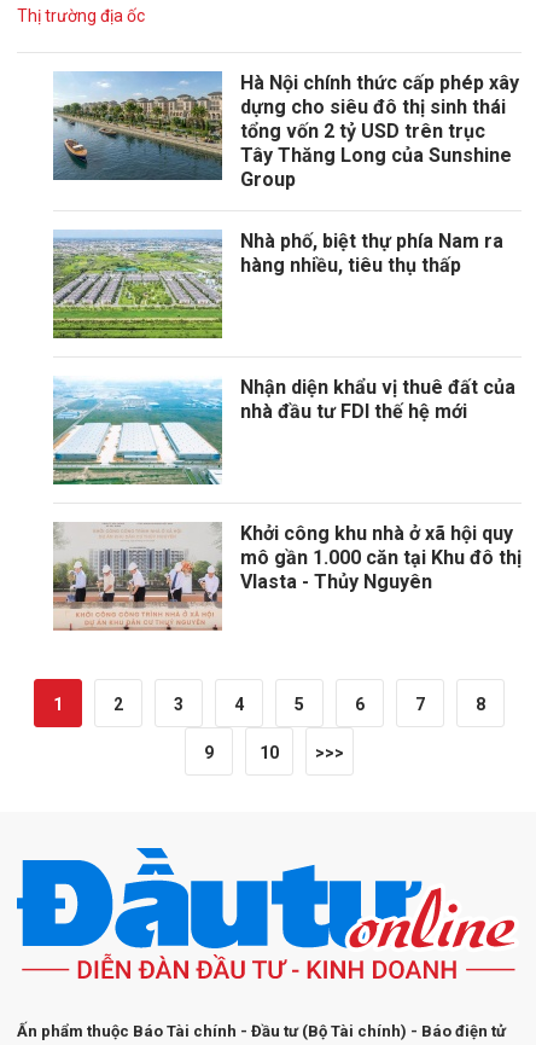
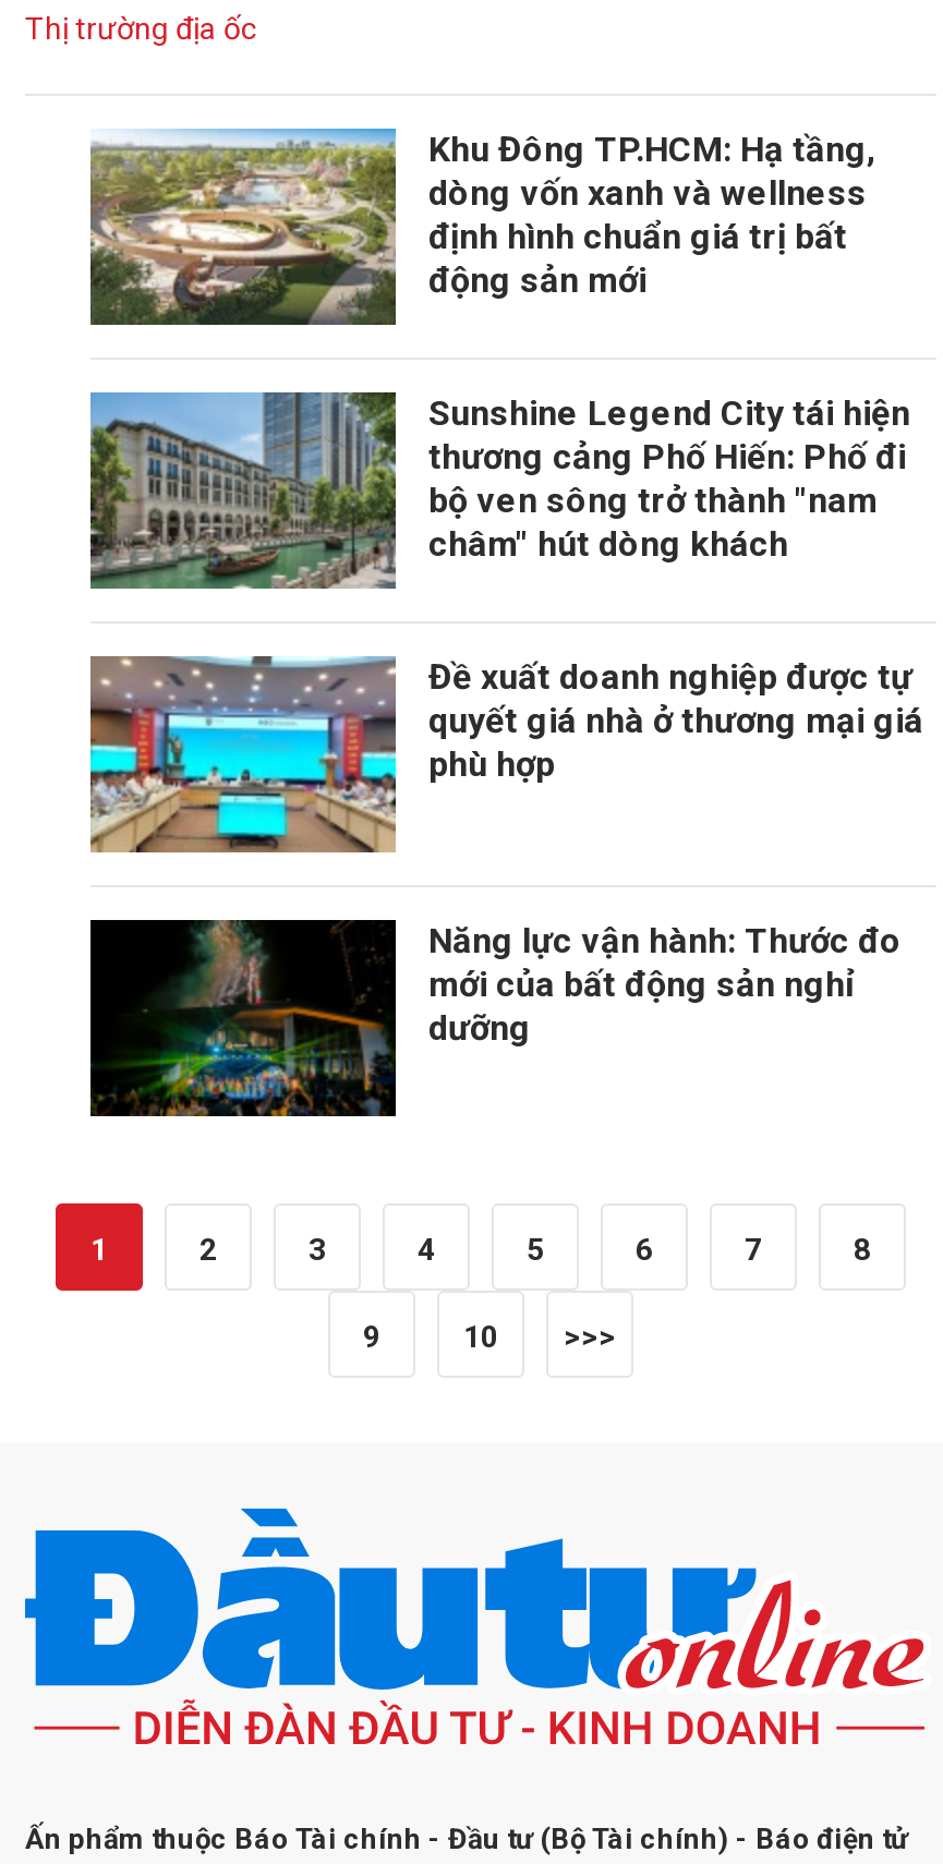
[52,71,519,190] [image] | Hà Nội chính thức cấp phép xây | dựng cho siêu đô thị sinh thái | tổng vốn 2 tỷ USD trên trục | Tây Thăng Long của Sunshine | Group -> [88,128,875,325] [image] | Khu Đông TP.HCM: Hạ tầng, | dòng vốn xanh và wellness | định hình chuẩn giá trị bất | động sản mới
[53,229,503,338] [image] | Nhà phố, biệt thự phía Nam ra | hàng nhiều, tiêu thụ thấp -> [90,390,910,589] [image] | Sunshine Legend City tái hiện | thương cảng Phố Hiến: Phố đi | bộ ven sông trở thành "nam | châm" hút dòng khách
[53,375,515,486] [image] | Nhận diện khẩu vị thuê đất của | nhà đầu tư FDI thế hệ mới -> [88,654,923,855] [image] | Đề xuất doanh nghiệp được tự | quyết giá nhà ở thương mại giá | phù hợp
[52,521,522,631] [image] | Khởi công khu nhà ở xã hội quy | mô gần 1.000 căn tại Khu đô thị | Vlasta - Thủy Nguyên -> [88,918,902,1118] [image] | Năng lực vận hành: Thước đo | mới của bất động sản nghỉ | dưỡng

